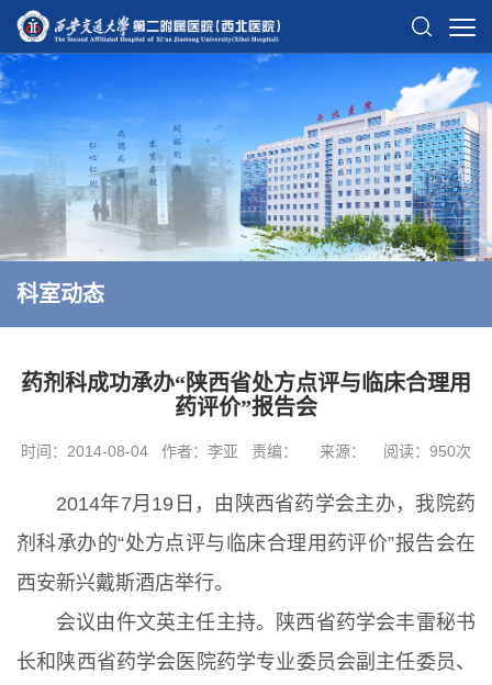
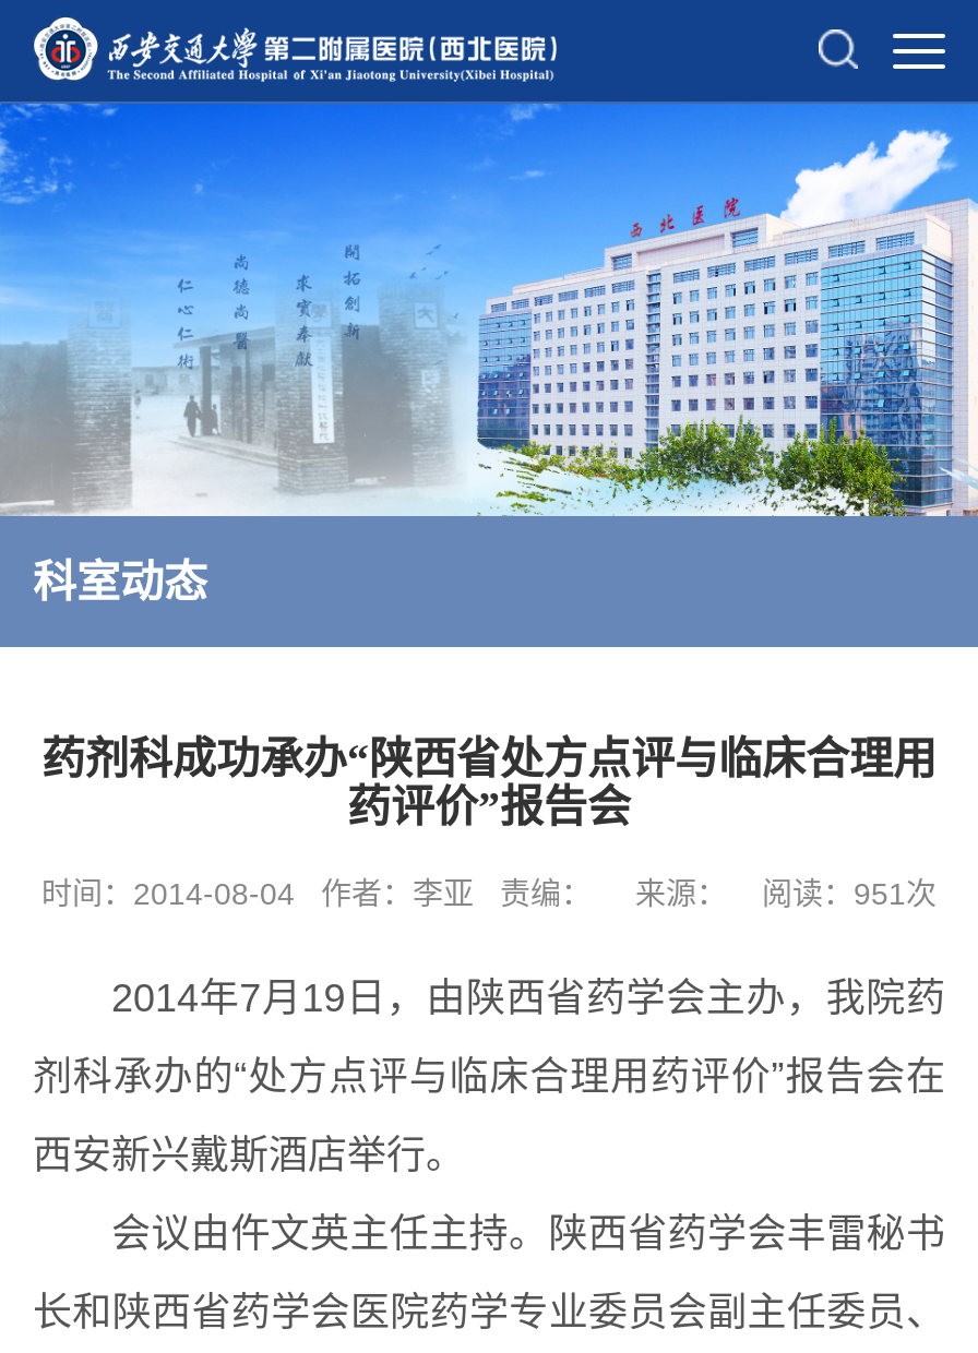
[21,442,471,460] 时间：2014-08-04 作者：李亚 责编： 来源： 阅读：950次 -> [41,876,937,911] 时间：2014-08-04 作者：李亚 责编： 来源： 阅读：951次

